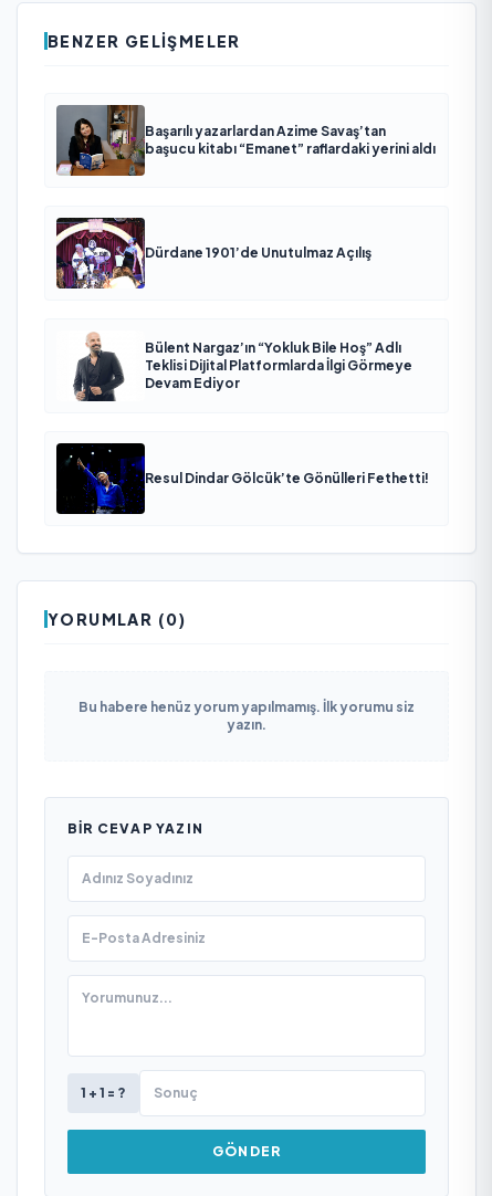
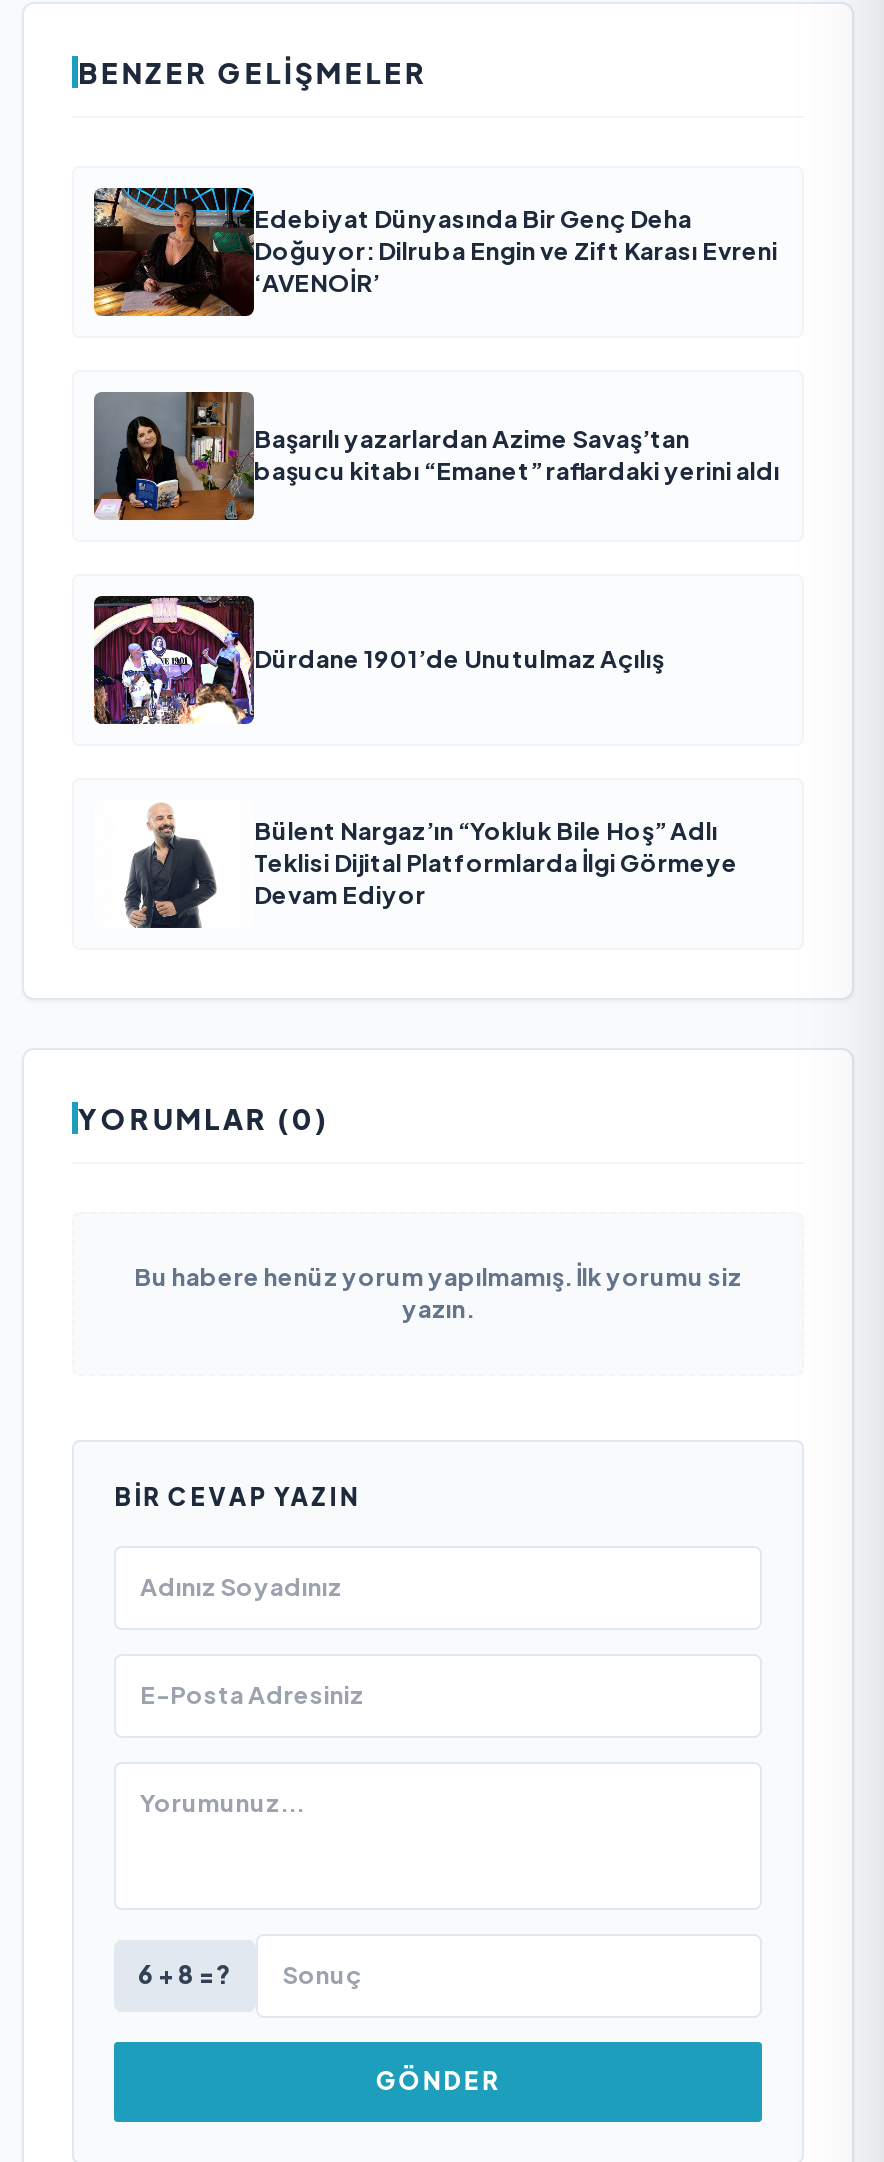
none -> [92,186,778,318] [image] | Edebiyat Dünyasında Bir Genç Deha | Doğuyor: Dilruba Engin ve Zift Karası Evreni | ‘AVENOİR’
moved [56,103,436,391] -> [94,388,780,910]: [image] | Başarılı yazarlardan Azime Savaş’tan | başucu kitabı “Emanet” raflardaki yerini aldı | Bülent Nargaz’ın “Yokluk Bile Hoş” Adlı | Teklisi Dijital Platformlarda İlgi Görmeye | Devam Ediyor
[55,442,429,515] [image] | Resul Dindar Gölcük’te Gönülleri Fethetti! -> none
[81,1084,126,1101] 1 + 1 = ? -> [138,1960,232,1990] 6 + 8 = ?

